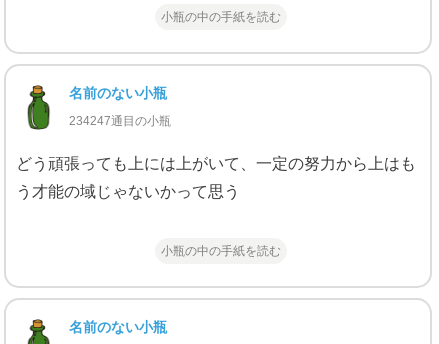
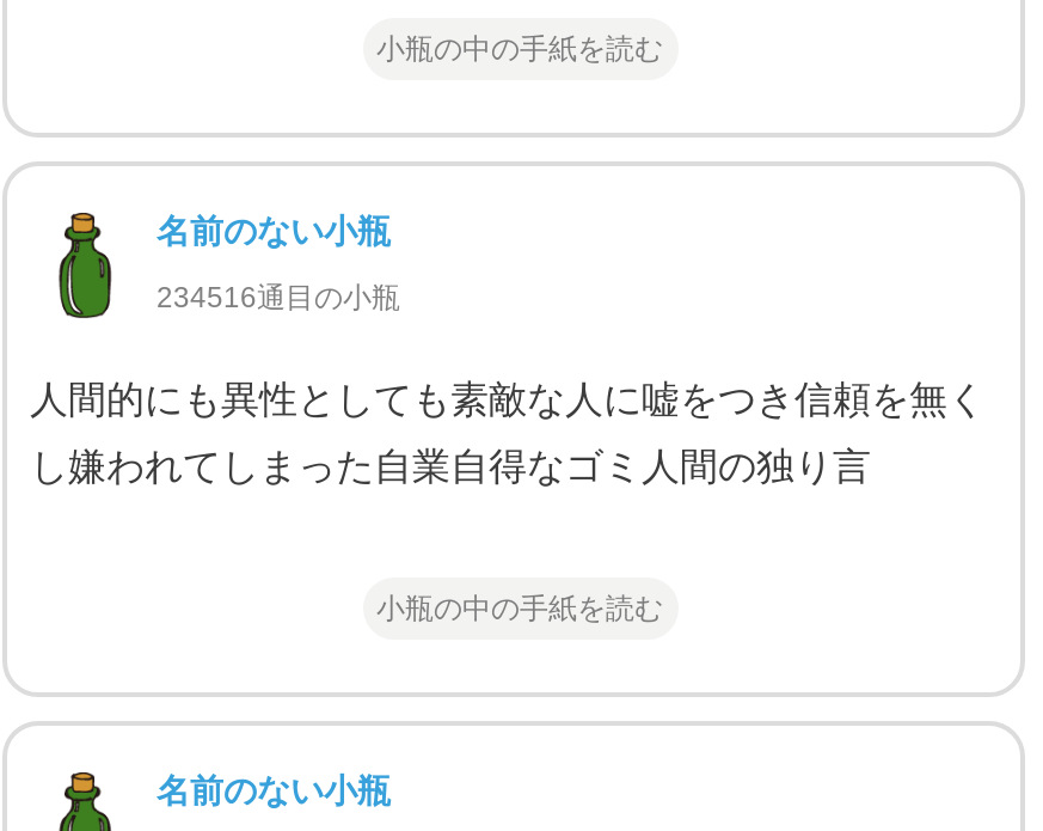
[68,114,170,128] 234247通目の小瓶 -> [157,281,400,315] 234516通目の小瓶
[15,155,415,172] どう頑張っても上には上がいて、一定の努力から上はも -> [30,379,986,420] 人間的にも異性としても素敵な人に嘘をつき信頼を無く
[15,183,239,200] う才能の域じゃないかって思う -> [30,446,871,487] し嫌われてしまった自業自得なゴミ人間の独り言

